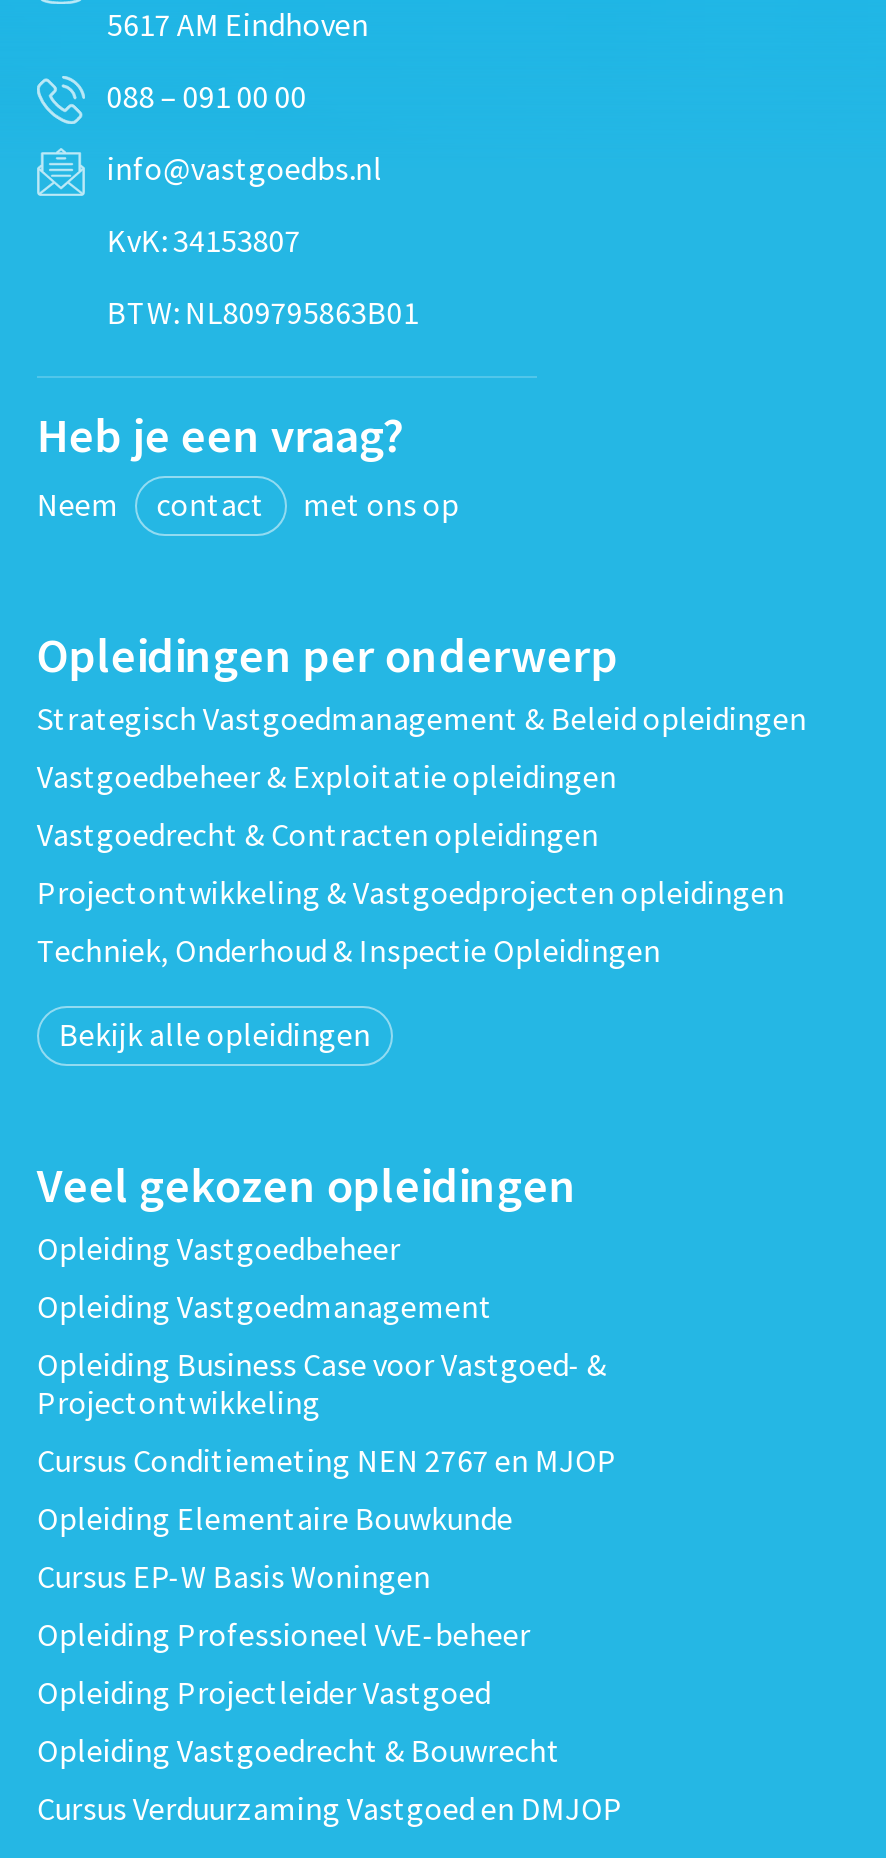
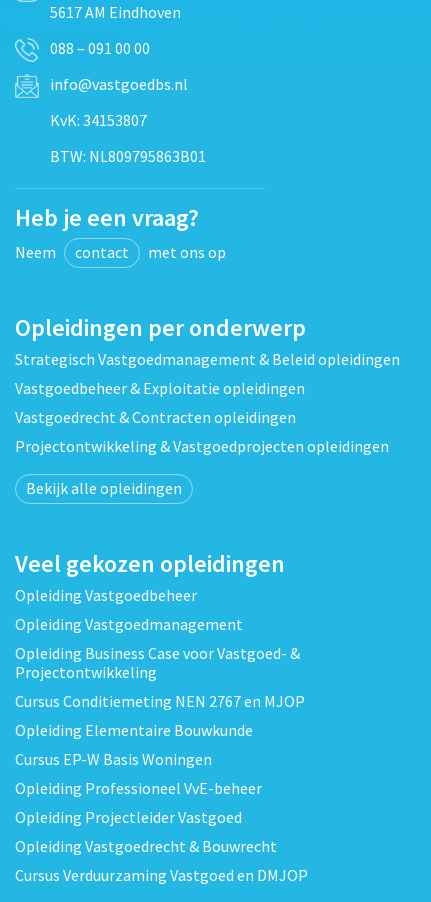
[37,930,661,970] Techniek, Onderhoud & Inspectie Opleidingen -> none

